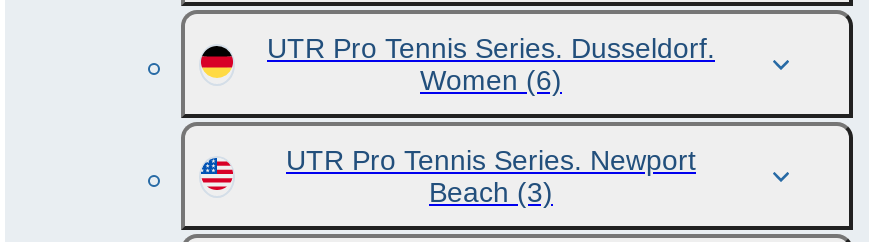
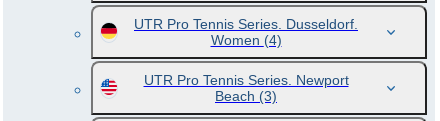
[420,64,562,96] Women (6) -> [210,32,281,48] Women (4)

